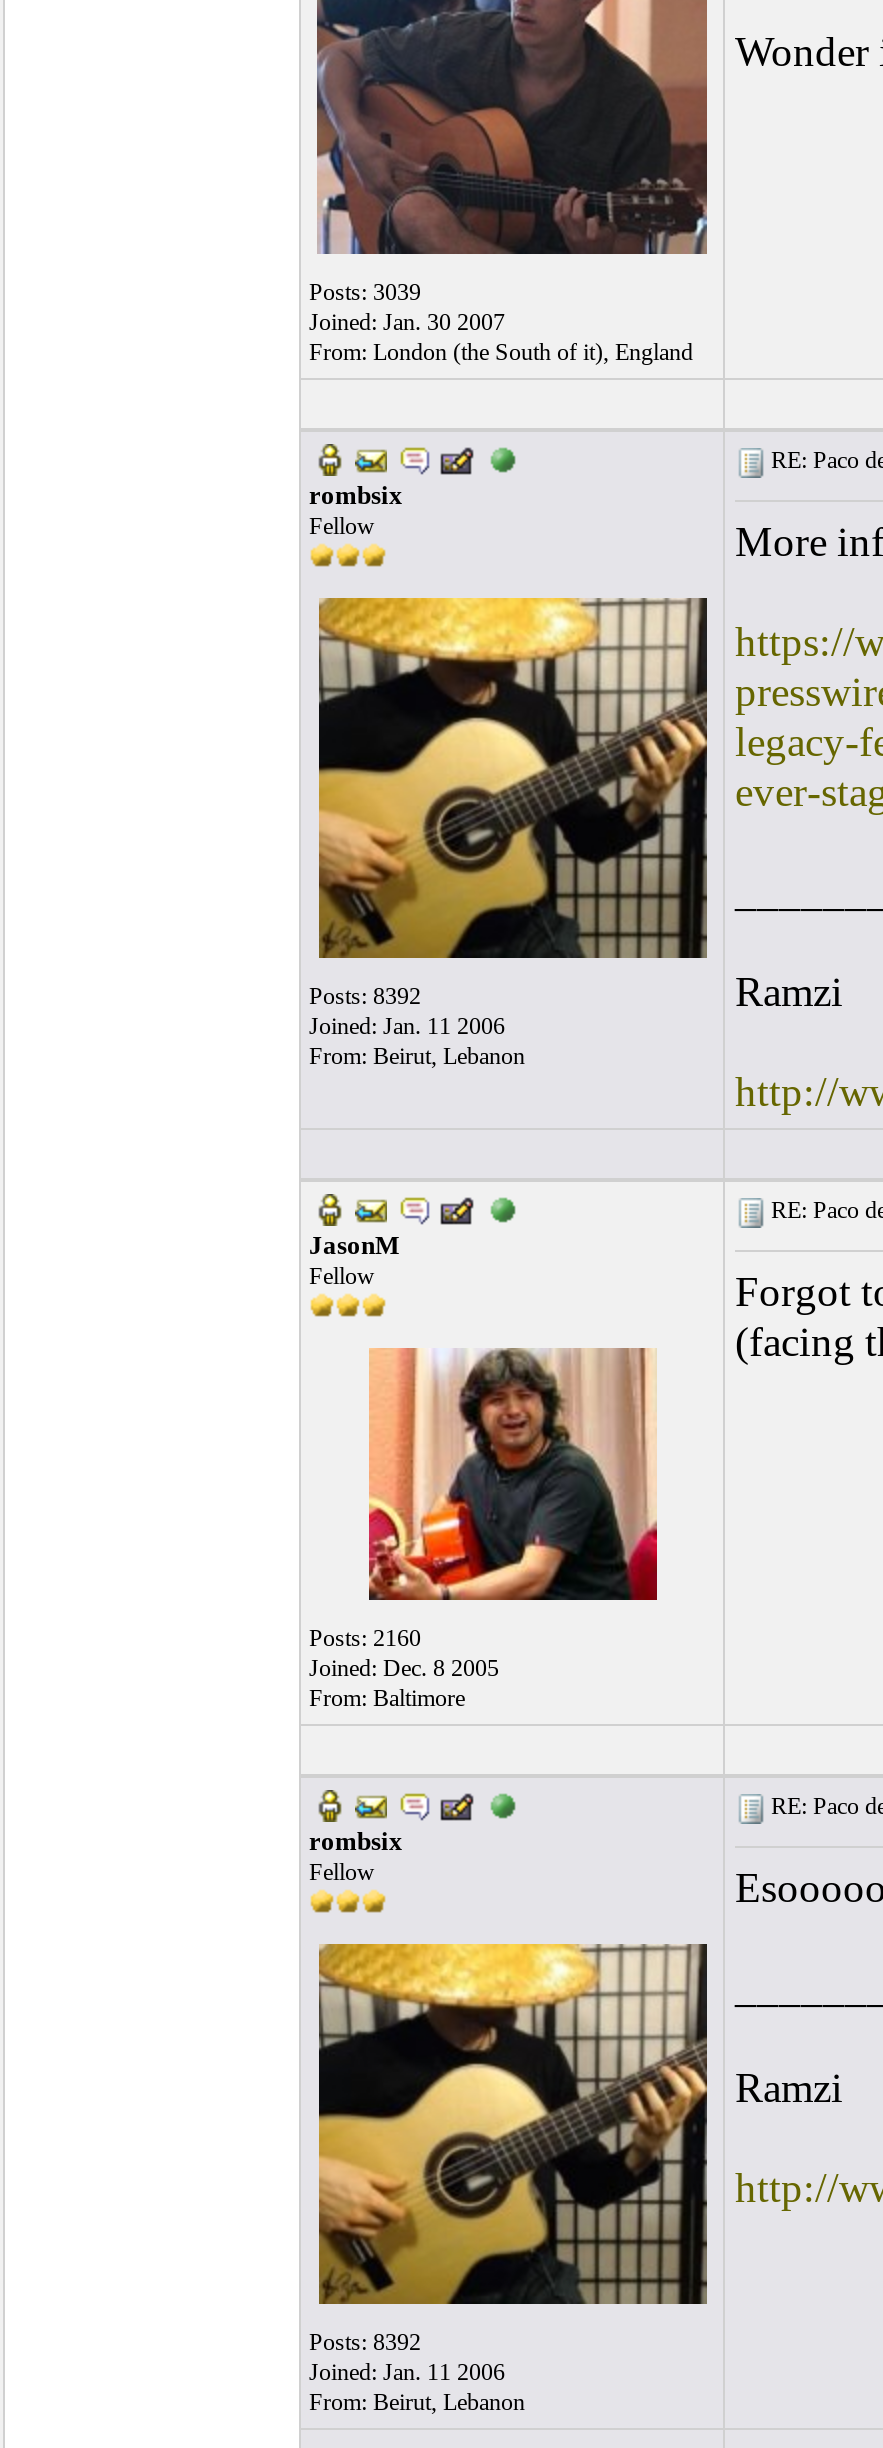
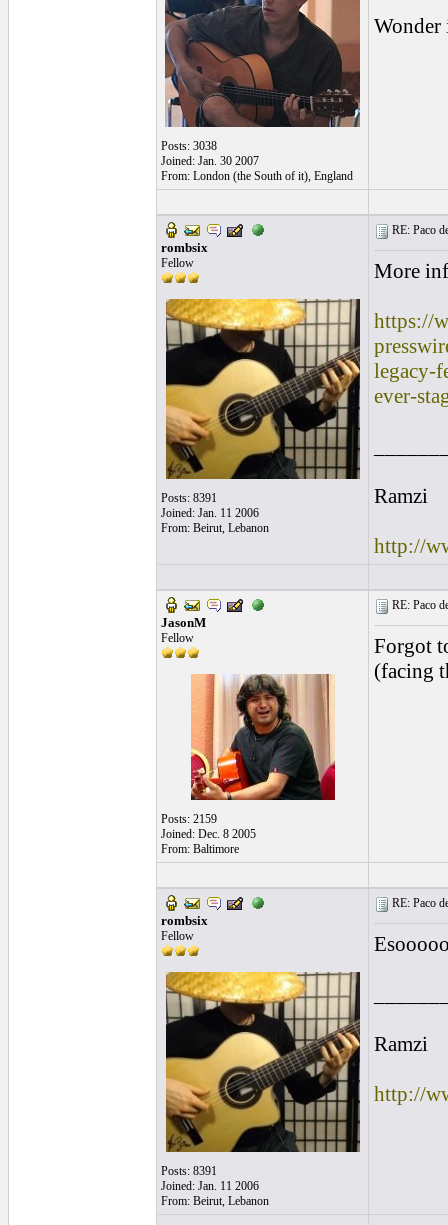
[309,278,421,306] Posts: 3039 -> [161,139,217,153] Posts: 3038
[309,982,421,1010] Posts: 8392 -> [161,491,217,505] Posts: 8391
[309,1624,421,1652] Posts: 2160 -> [161,812,217,826] Posts: 2159
[309,2328,421,2356] Posts: 8392 -> [161,1164,217,1178] Posts: 8391

